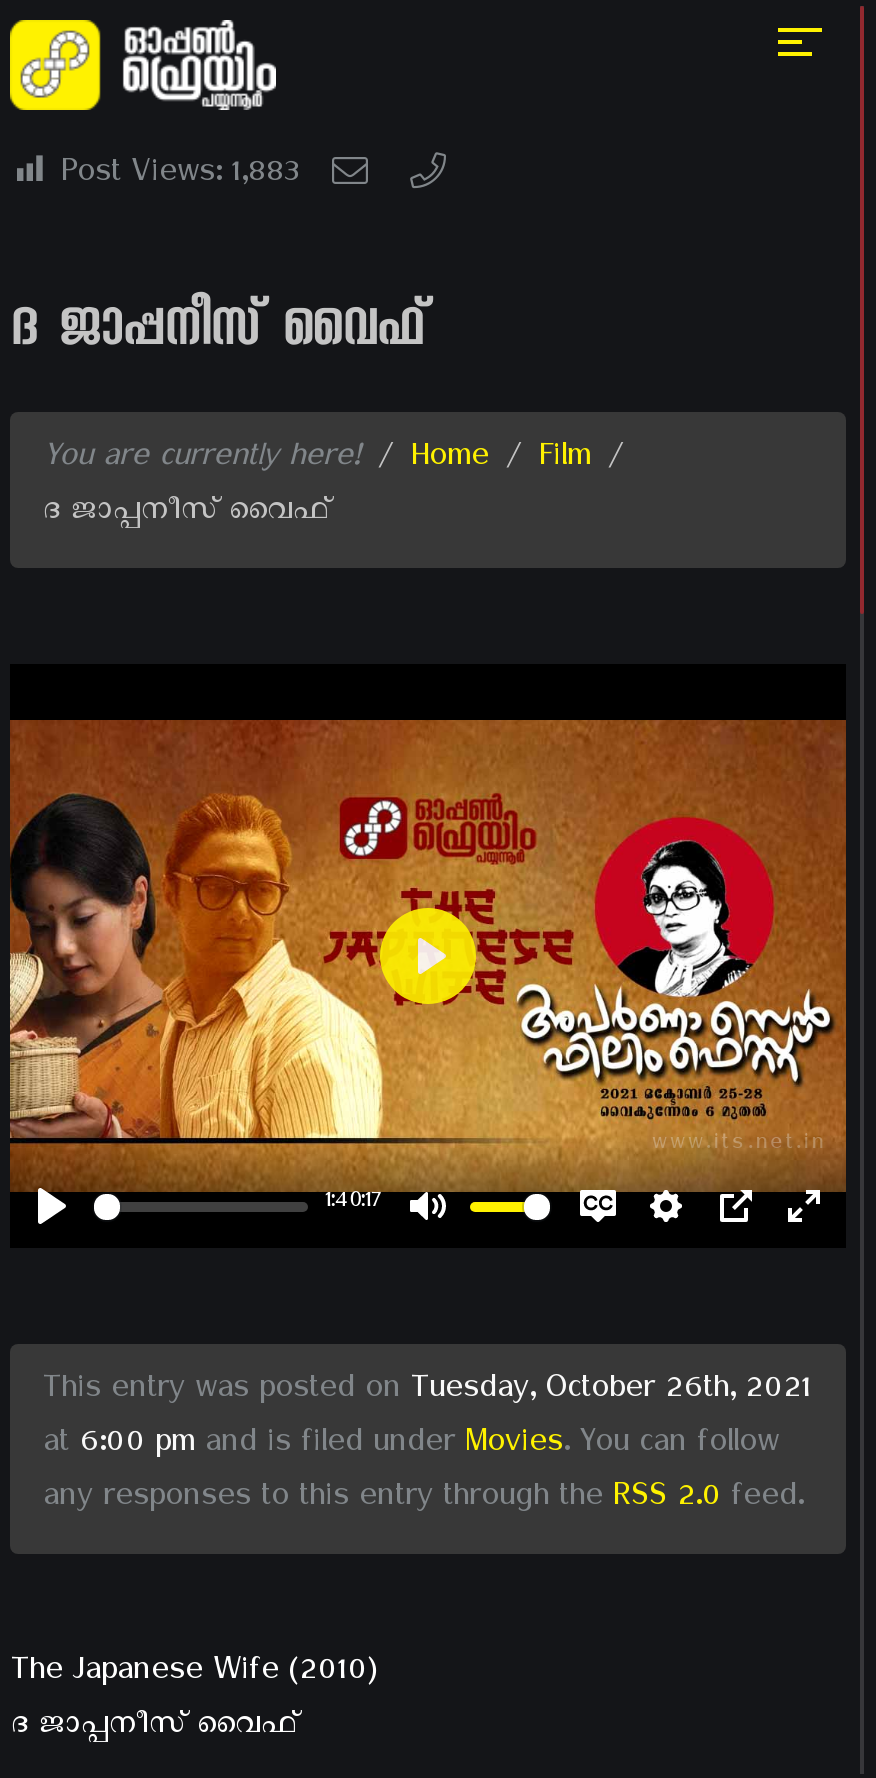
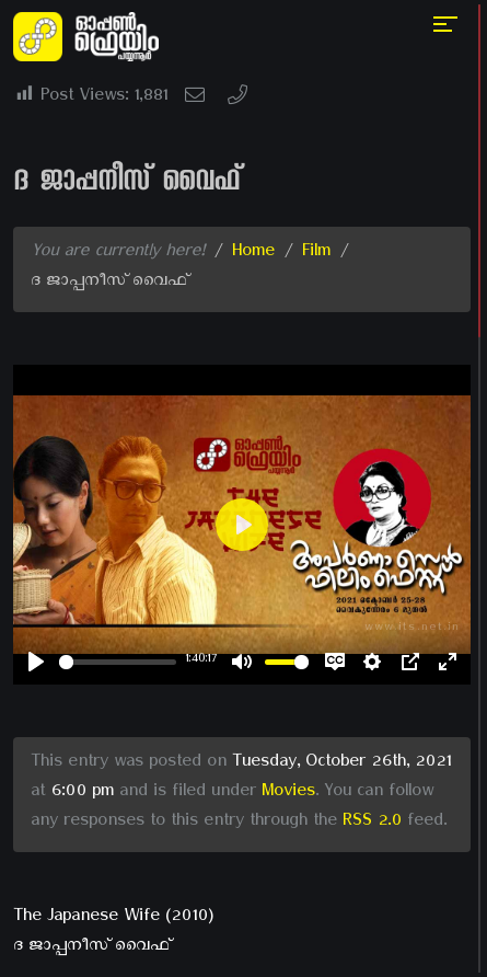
[60,153,300,201] Post Views: 1,883 -> [40,85,167,111] Post Views: 1,881

